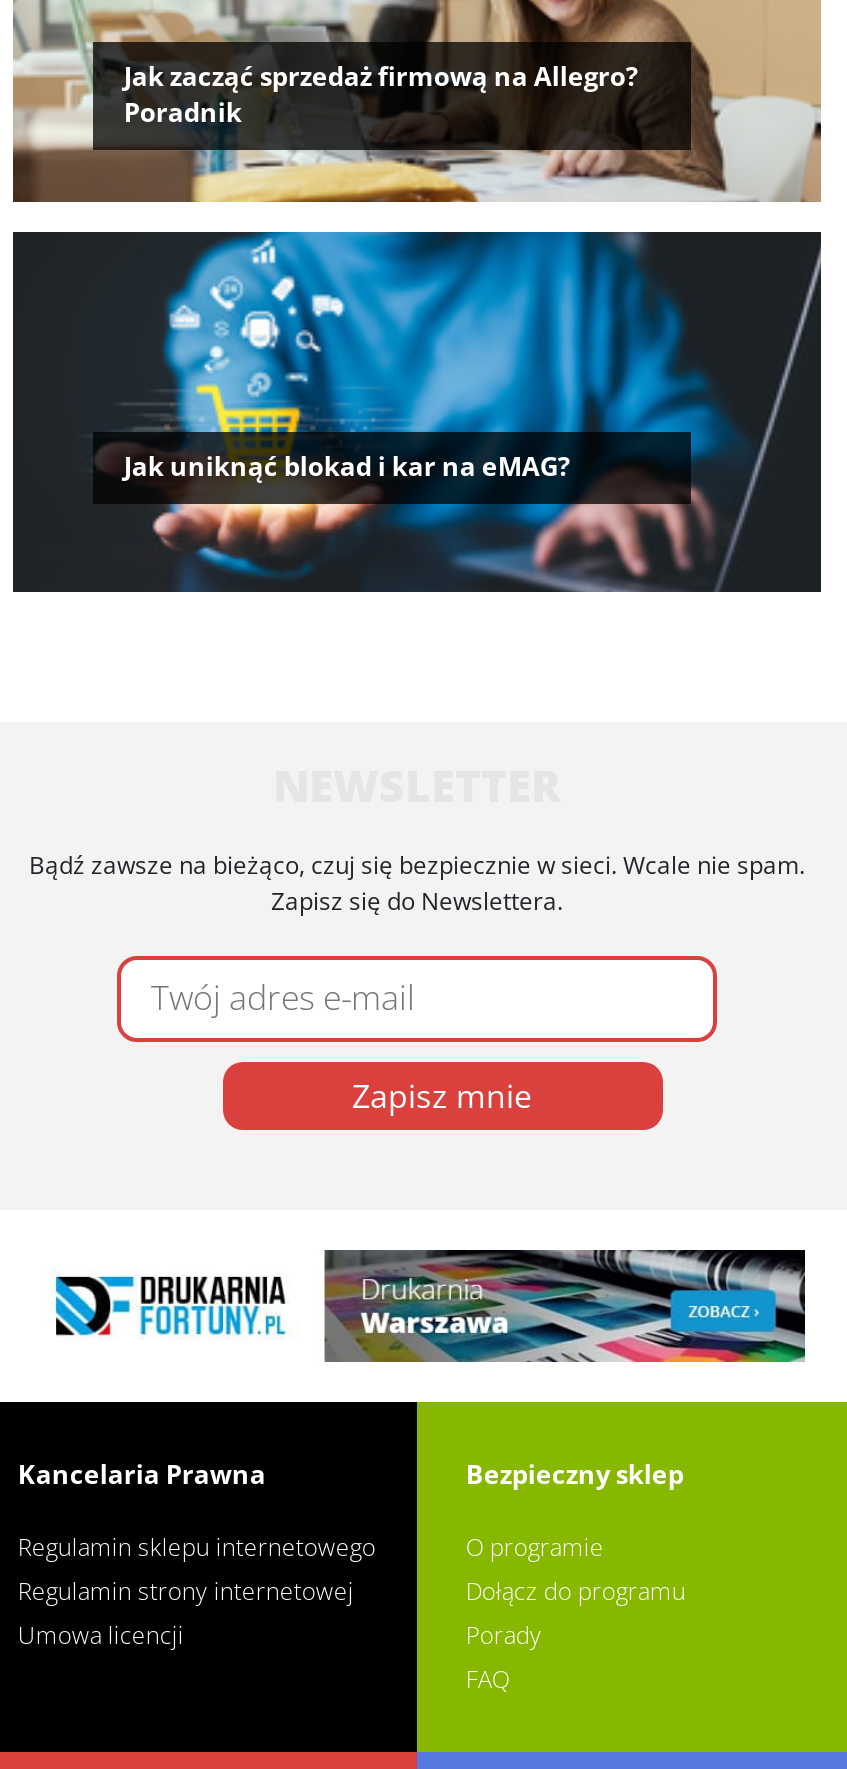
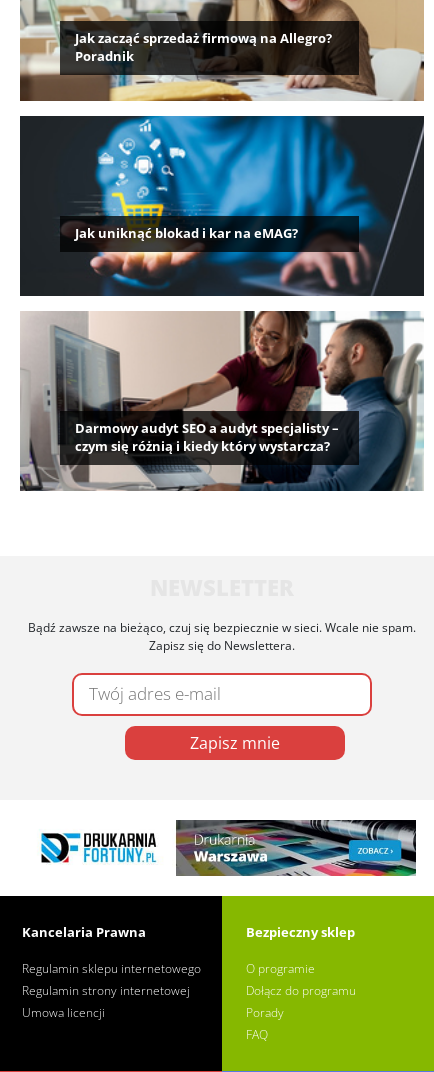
none -> [20,310,424,491] [image] | Darmowy audyt SEO a audyt specjalisty – | czym się różnią i kiedy który wystarcza?

